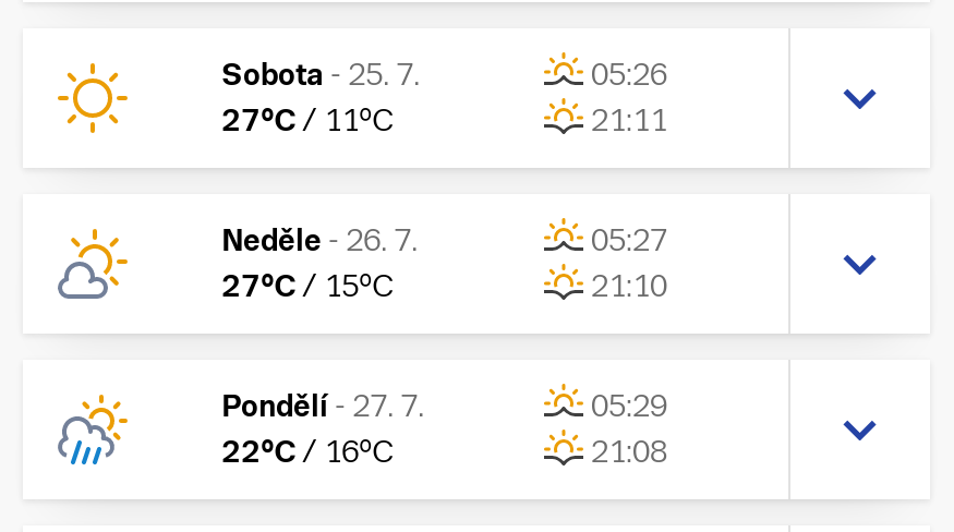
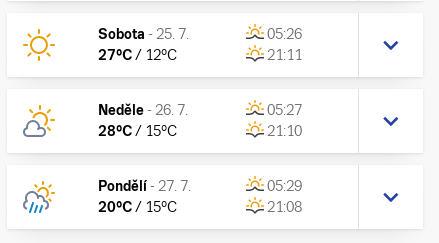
[221,102,394,137] 27°C / 11°C -> [98,47,177,63] 27°C / 12°C
[221,268,394,303] 27°C / 15°C -> [98,123,177,139] 28°C / 15°C
[221,434,394,469] 22°C / 16°C -> [98,199,177,215] 20°C / 15°C

